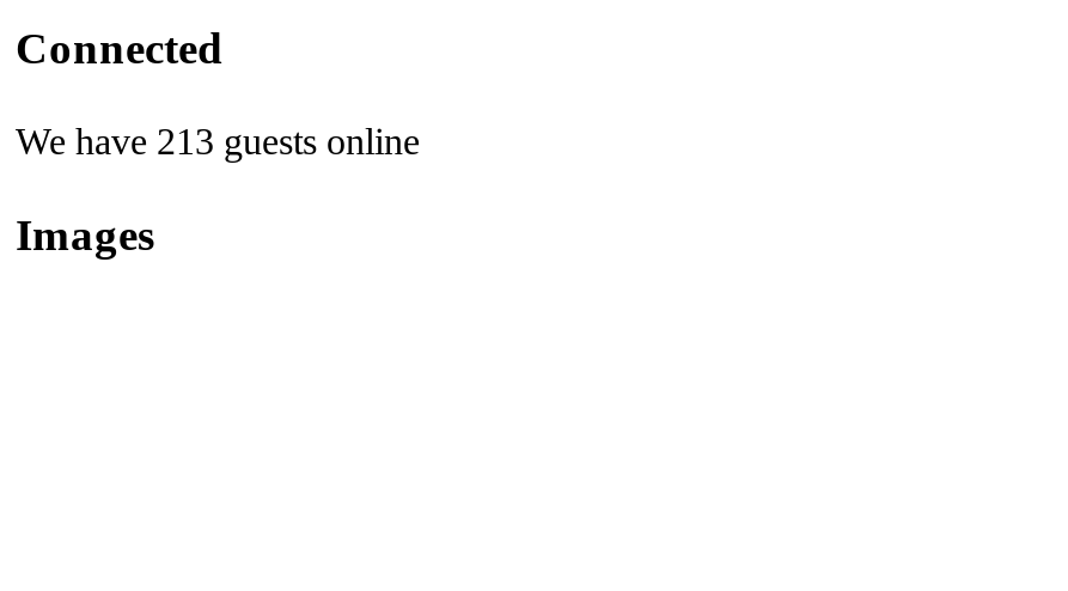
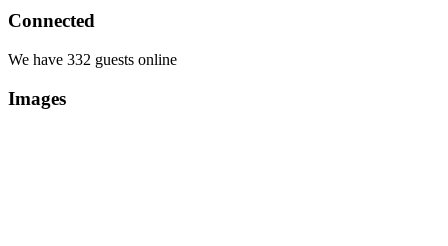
[16,121,420,161] We have 213 guests online -> [8,51,177,68] We have 332 guests online

